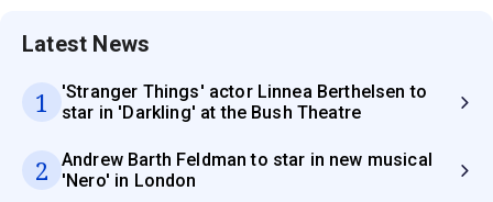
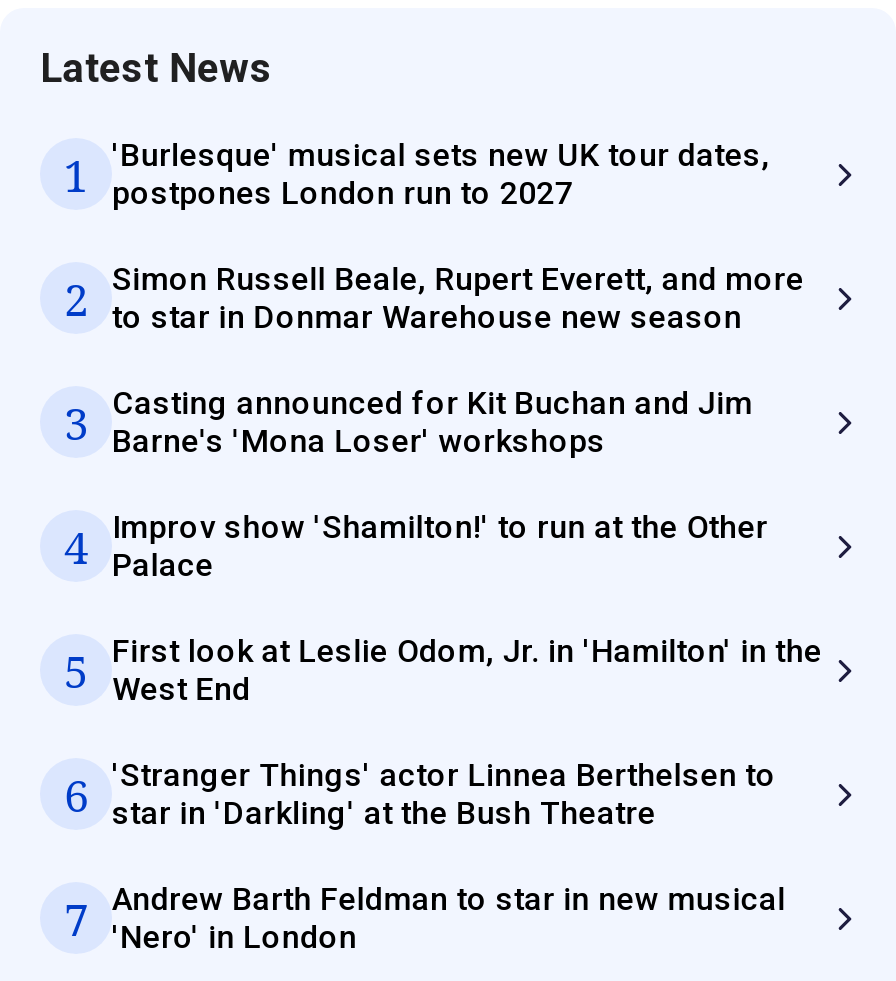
none -> [64,136,822,824] 'Burlesque' musical sets new UK tour dates, | postpones London run to 2027 | 2 | Simon Russell Beale, Rupert Everett, and more | to star in Donmar Warehouse new season | 3 | Casting announced for Kit Buchan and Jim | Barne's 'Mona Loser' workshops | 4 | Improv show 'Shamilton!' to run at the Other | Palace | 5 | First look at Leslie Odom, Jr. in 'Hamilton' in the | West End | 6
[35,150,432,191] 2 Andrew Barth Feldman to star in new musical 'Nero' in London -> [64,880,786,956] 7 Andrew Barth Feldman to star in new musical 'Nero' in London

